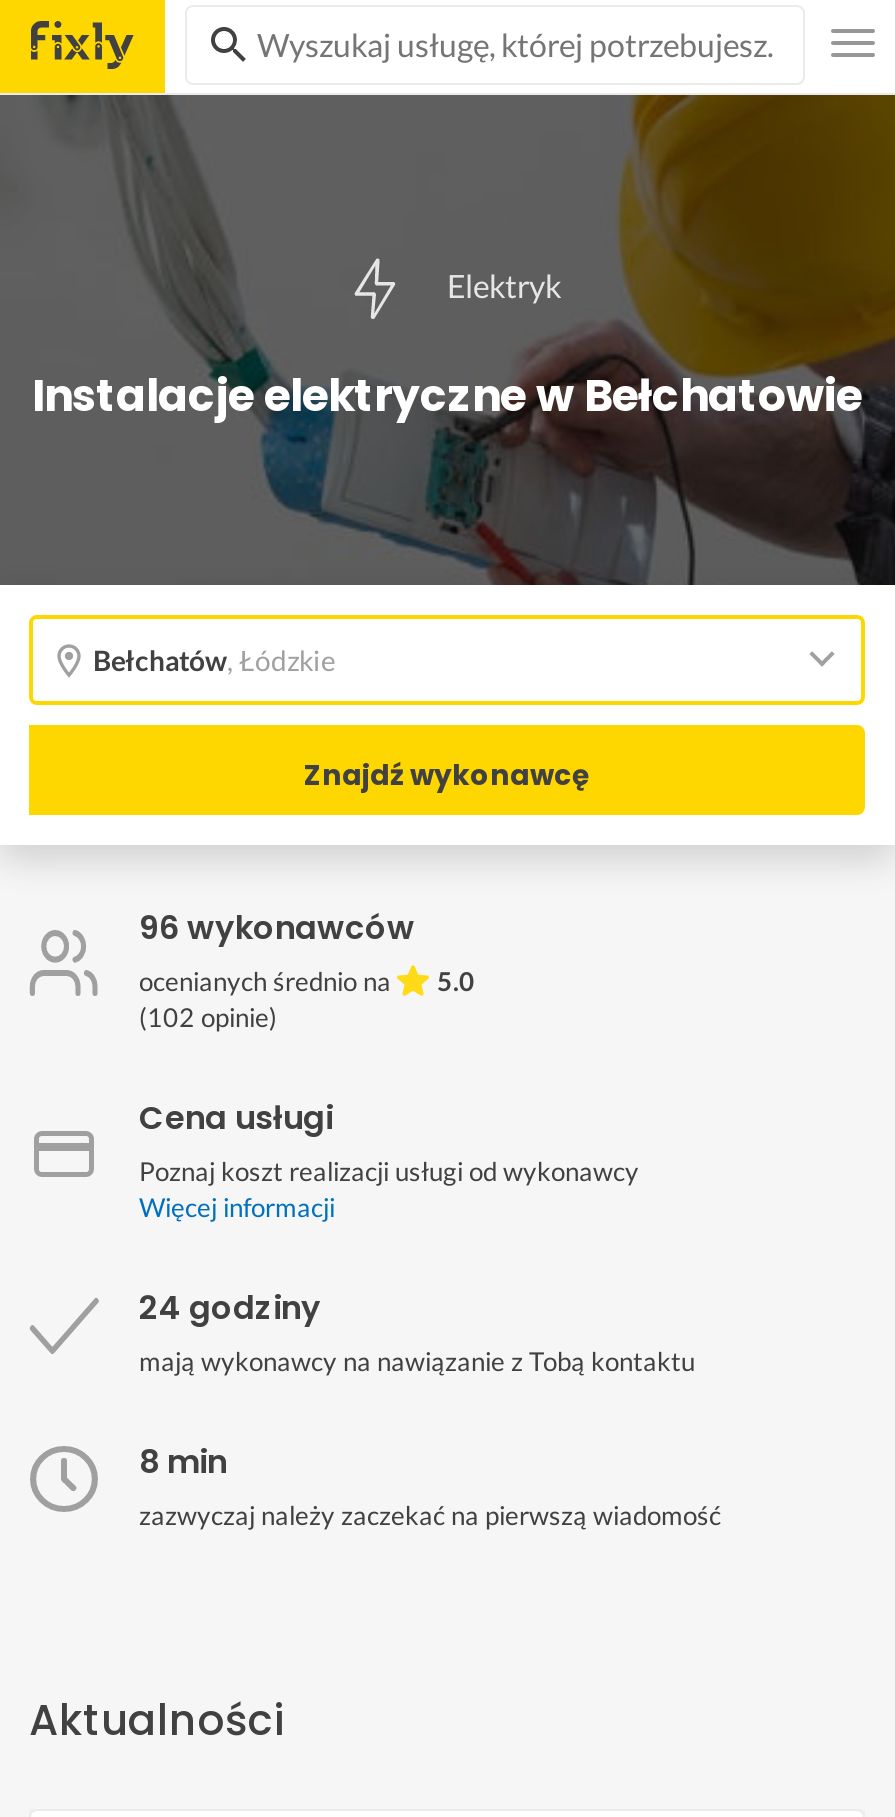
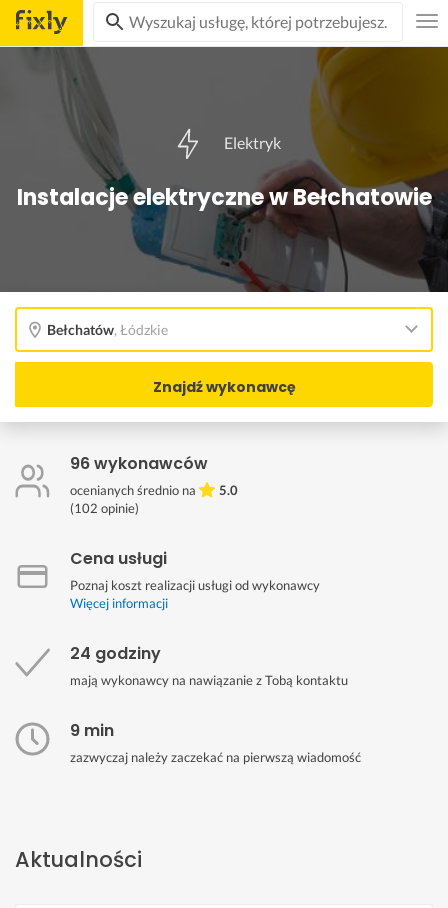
[139,1439,227,1485] 8 min -> [70,719,114,742] 9 min

